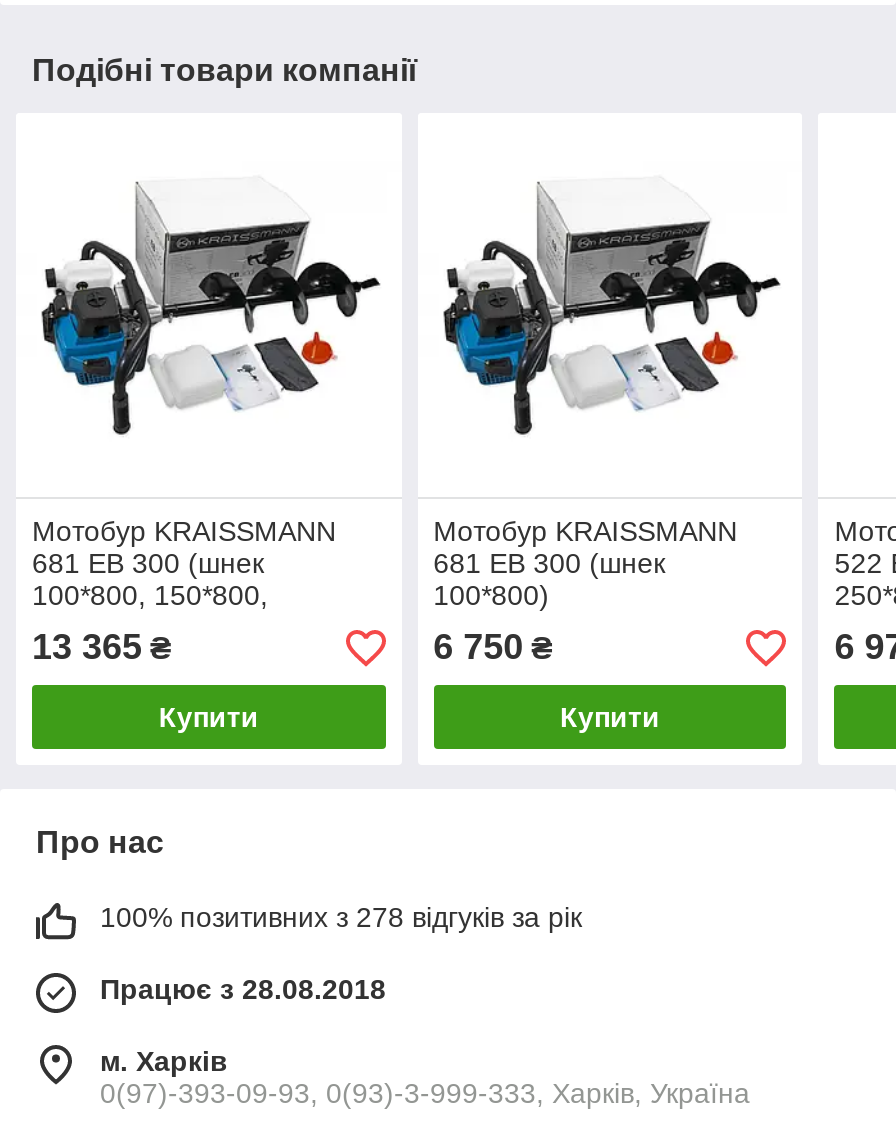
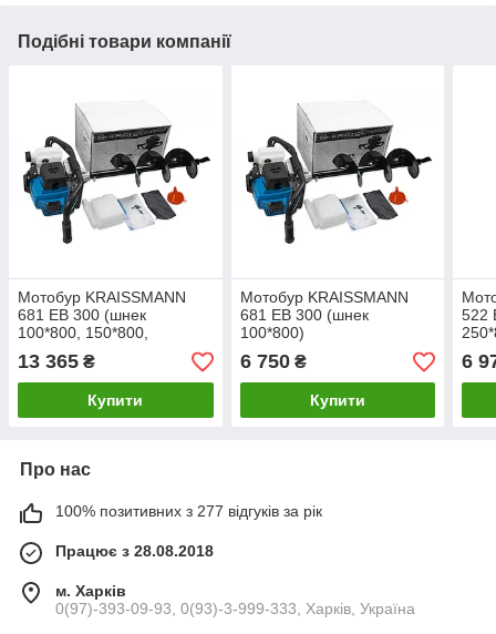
[100,902,582,934] 100% позитивних з 278 відгуків за рік -> [55,503,322,520] 100% позитивних з 277 відгуків за рік

